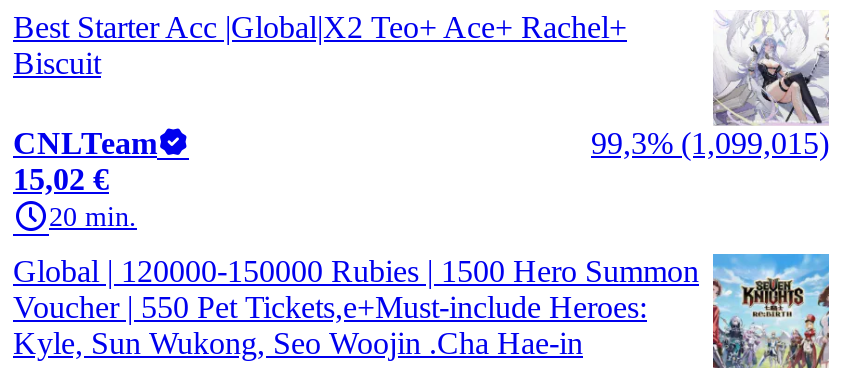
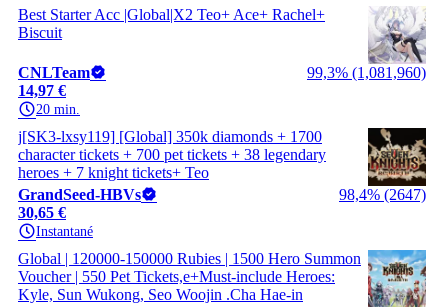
[591,126,829,160] 99,3% (1,099,015) -> [307,64,426,81] 99,3% (1,081,960)
[13,162,109,196] 15,02 € -> [18,82,66,99] 14,97 €
none -> [18,127,427,238] [image] | j[SK3-lxsy119] [Global] 350k diamonds + 1700 | character tickets + 700 pet tickets + 38 legendary | heroes + 7 knight tickets+ Teo | GrandSeed-HBVs | 98,4% (2647) | 30,65 € | Instantané

